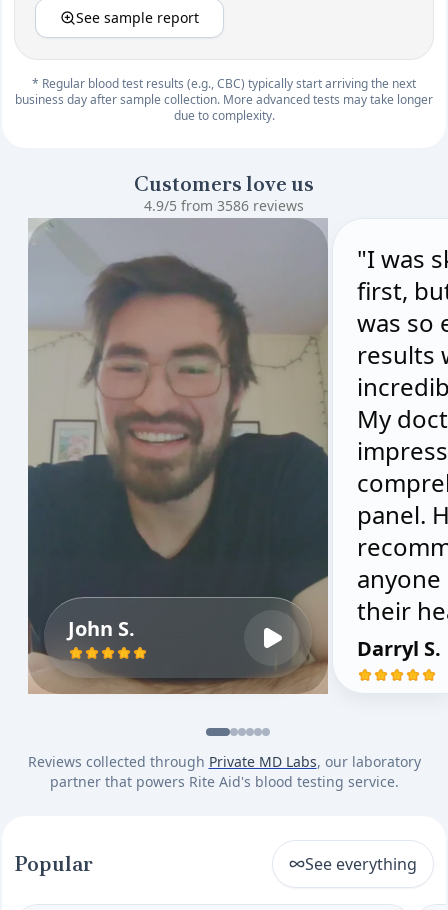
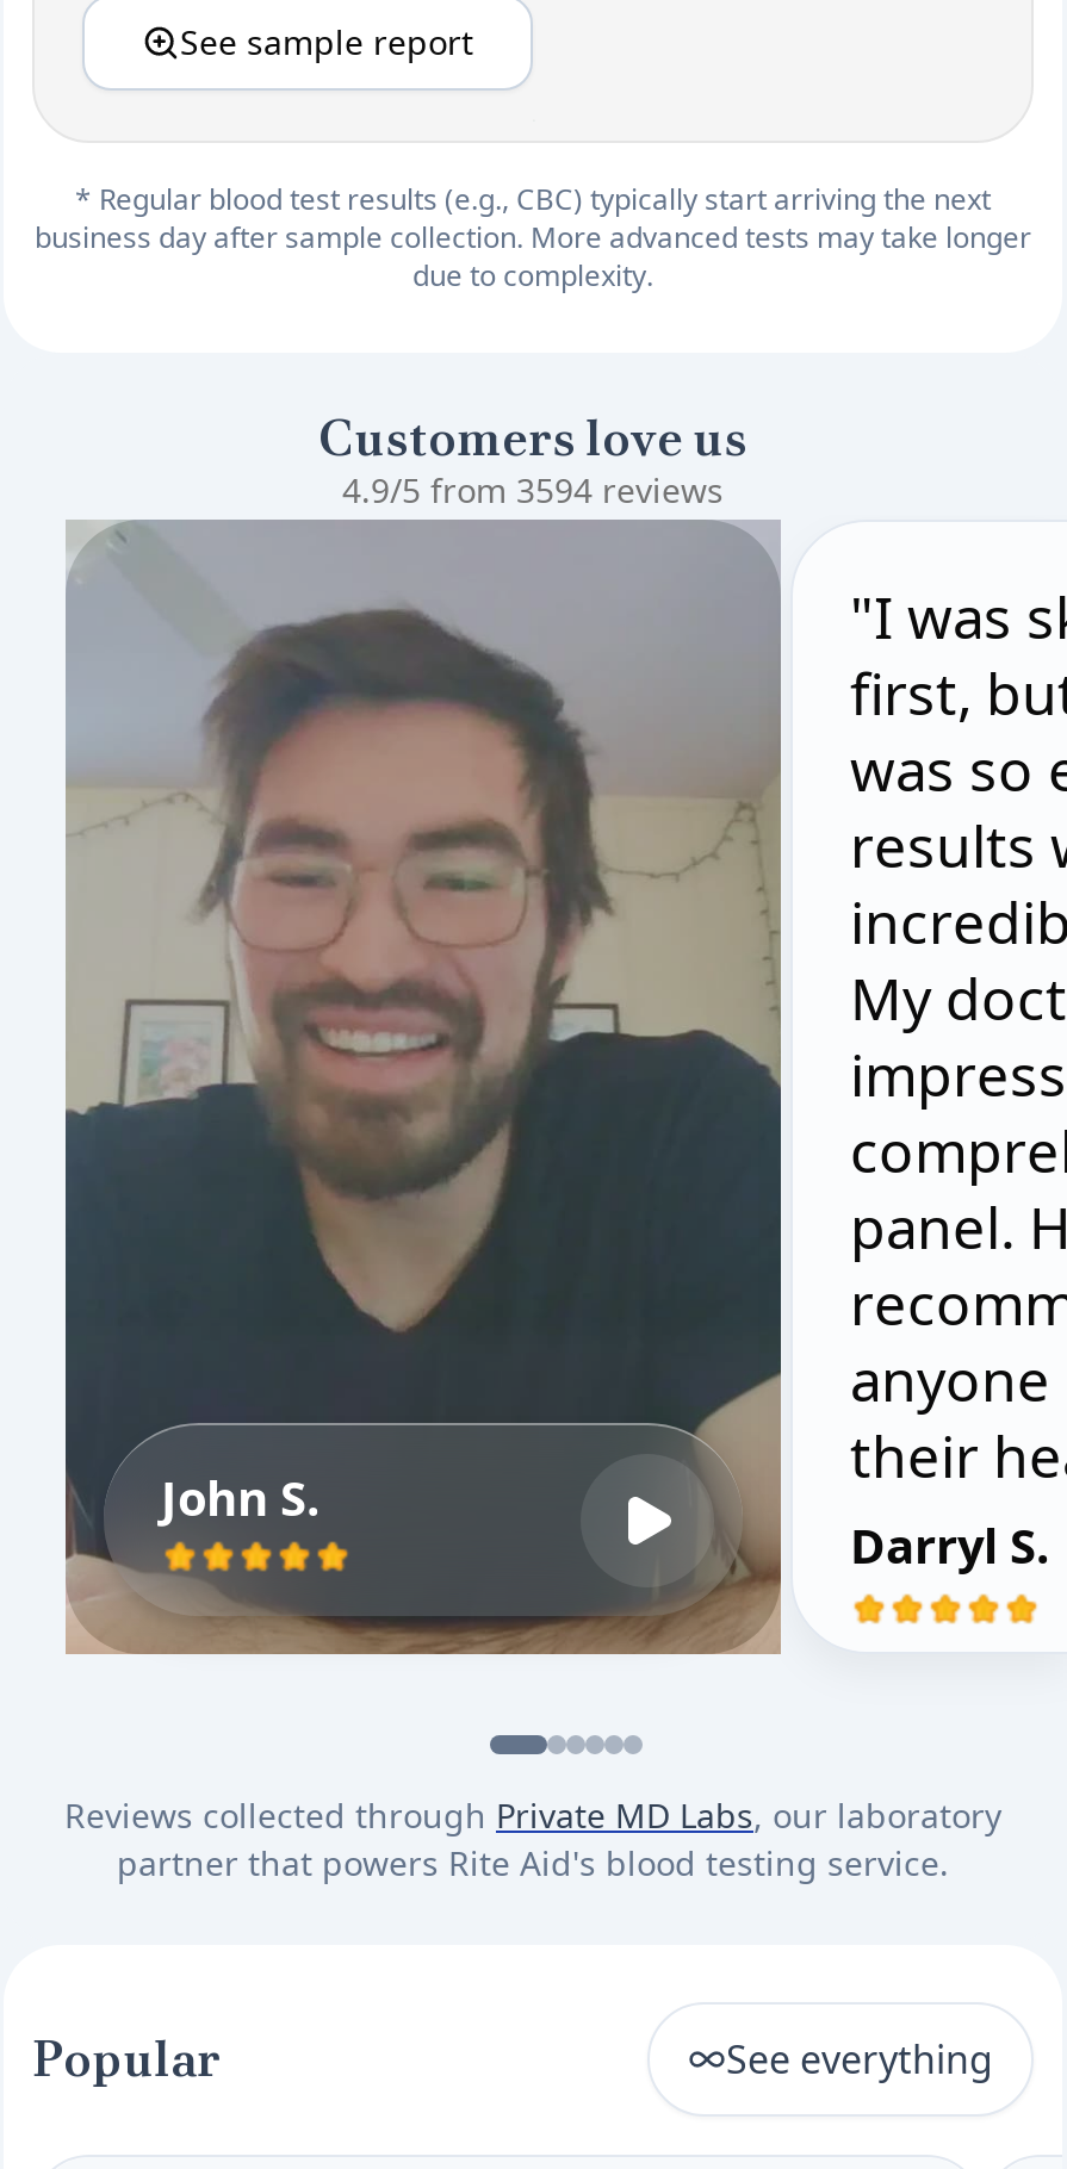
[144,196,304,215] 4.9/5 from 3586 reviews -> [342,467,724,512] 4.9/5 from 3594 reviews

